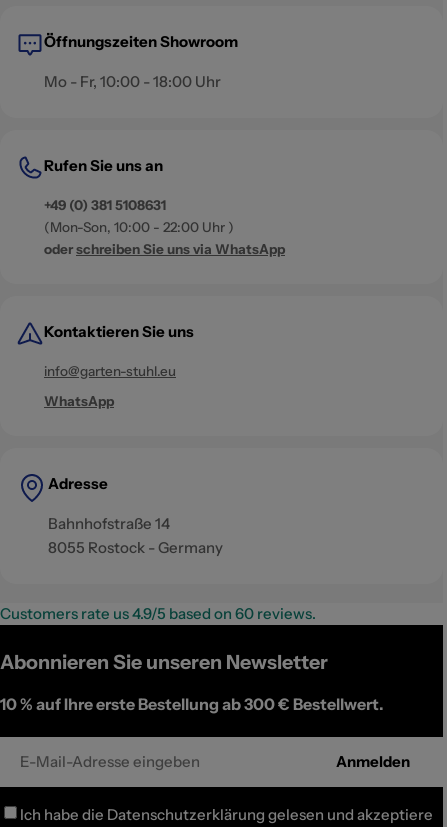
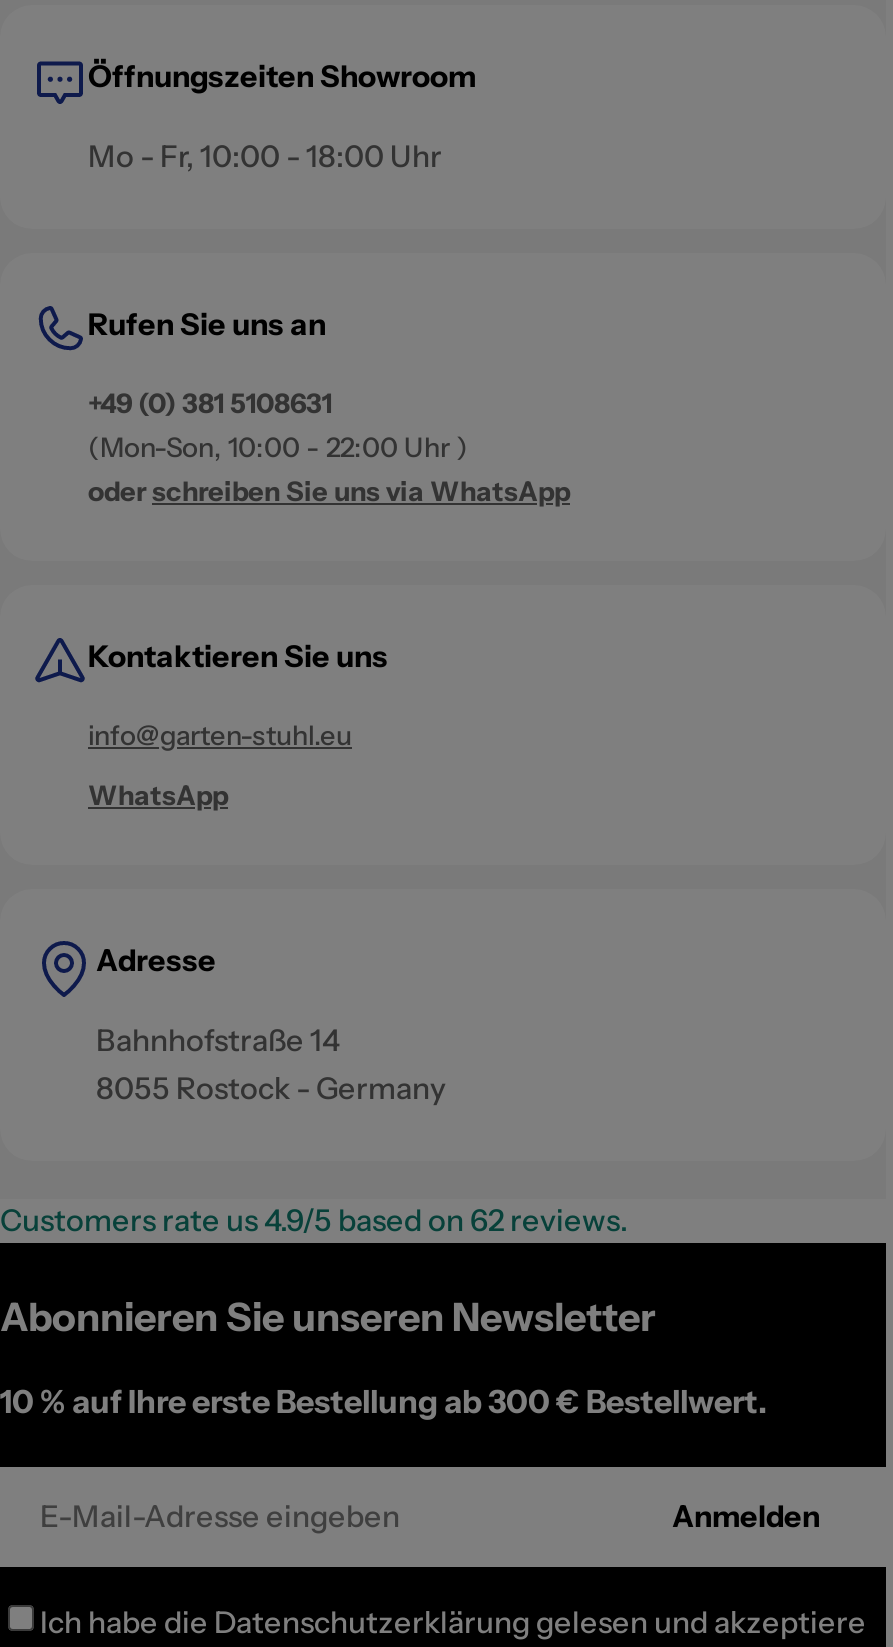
[0,604,316,623] Customers rate us 4.9/5 based on 60 reviews. -> [0,1201,628,1239] Customers rate us 4.9/5 based on 62 reviews.

